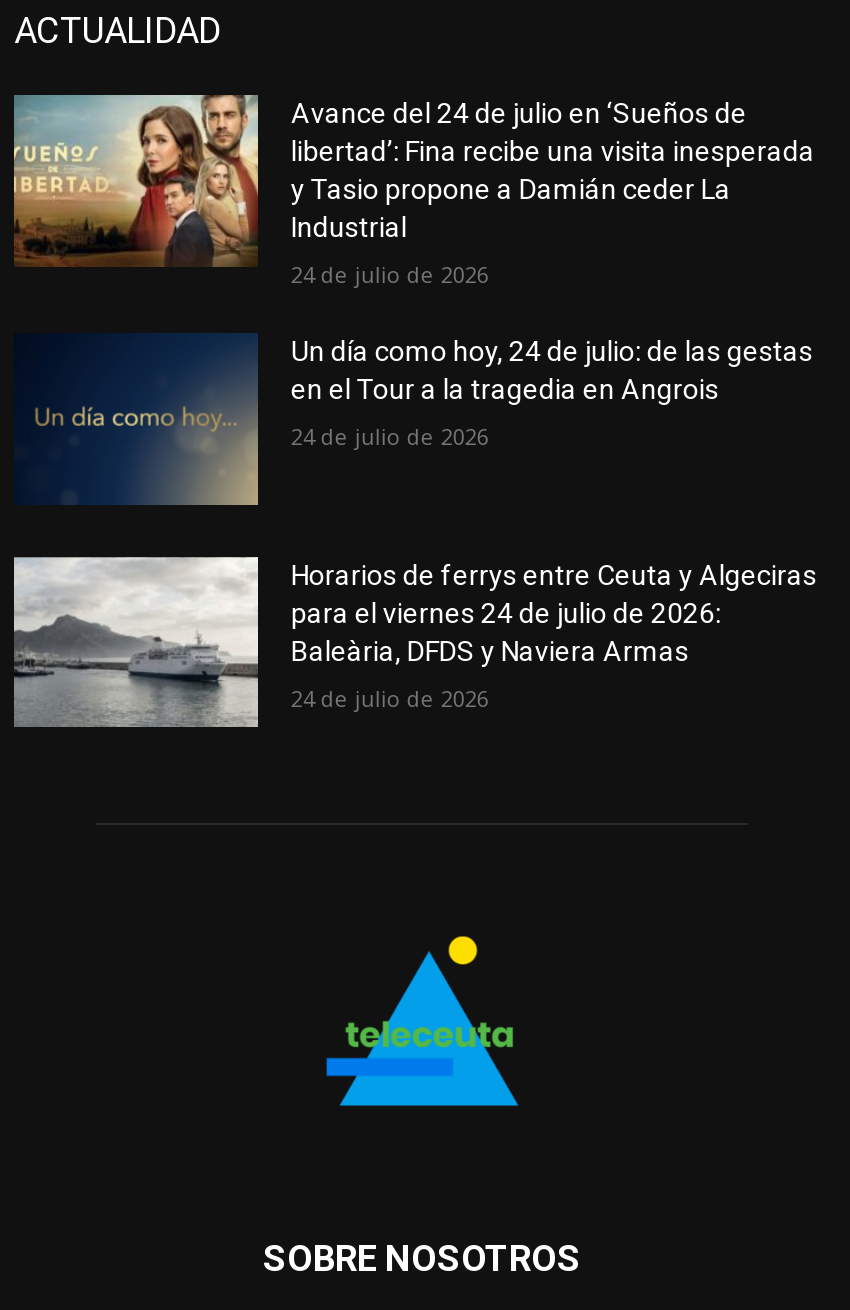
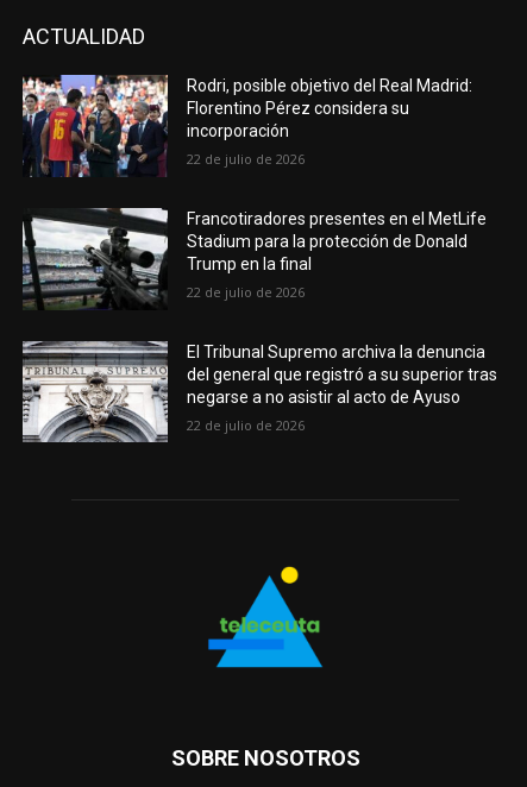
[12,94,815,268] [image] | Avance del 24 de julio en ‘Sueños de | libertad’: Fina recibe una visita inesperada | y Tasio propone a Damián ceder La | Industrial -> [21,74,473,178] [image] | Rodri, posible objetivo del Real Madrid: | Florentino Pérez considera su | incorporación
[291,259,489,289] 24 de julio de 2026 -> [187,150,305,168] 22 de julio de 2026
[14,332,813,508] [image] | Un día como hoy, 24 de julio: de las gestas | en el Tour a la tragedia en Angrois -> [21,207,487,311] [image] | Francotiradores presentes en el MetLife | Stadium para la protección de Donald | Trump en la final
[291,421,489,451] 24 de julio de 2026 -> [187,283,305,301] 22 de julio de 2026
[14,556,817,728] [image] | Horarios de ferrys entre Ceuta y Algeciras | para el viernes 24 de julio de 2026: | Baleària, DFDS y Naviera Armas -> [23,340,498,442] [image] | El Tribunal Supremo archiva la denuncia | del general que registró a su superior tras | negarse a no asistir al acto de Ayuso
[291,682,489,712] 24 de julio de 2026 -> [187,416,305,434] 22 de julio de 2026

